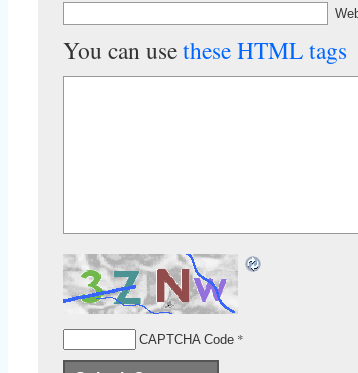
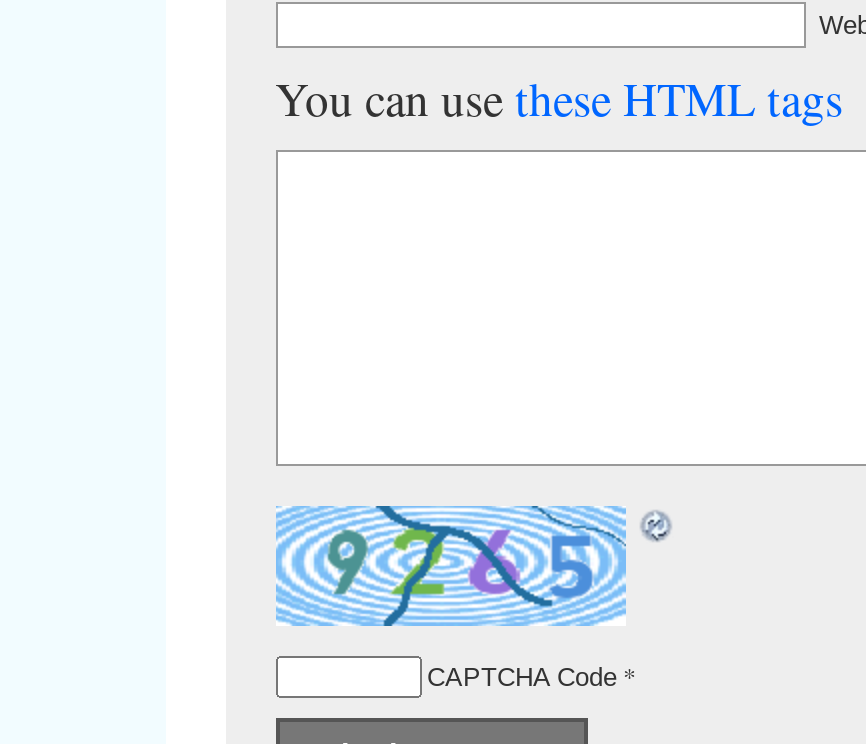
[63,253,238,315] [image] -> [274,504,628,628] [image]

